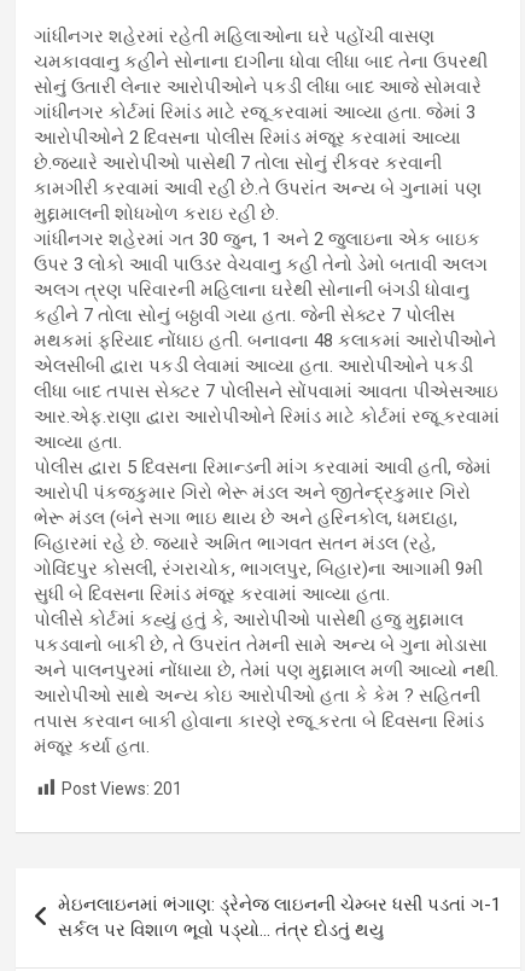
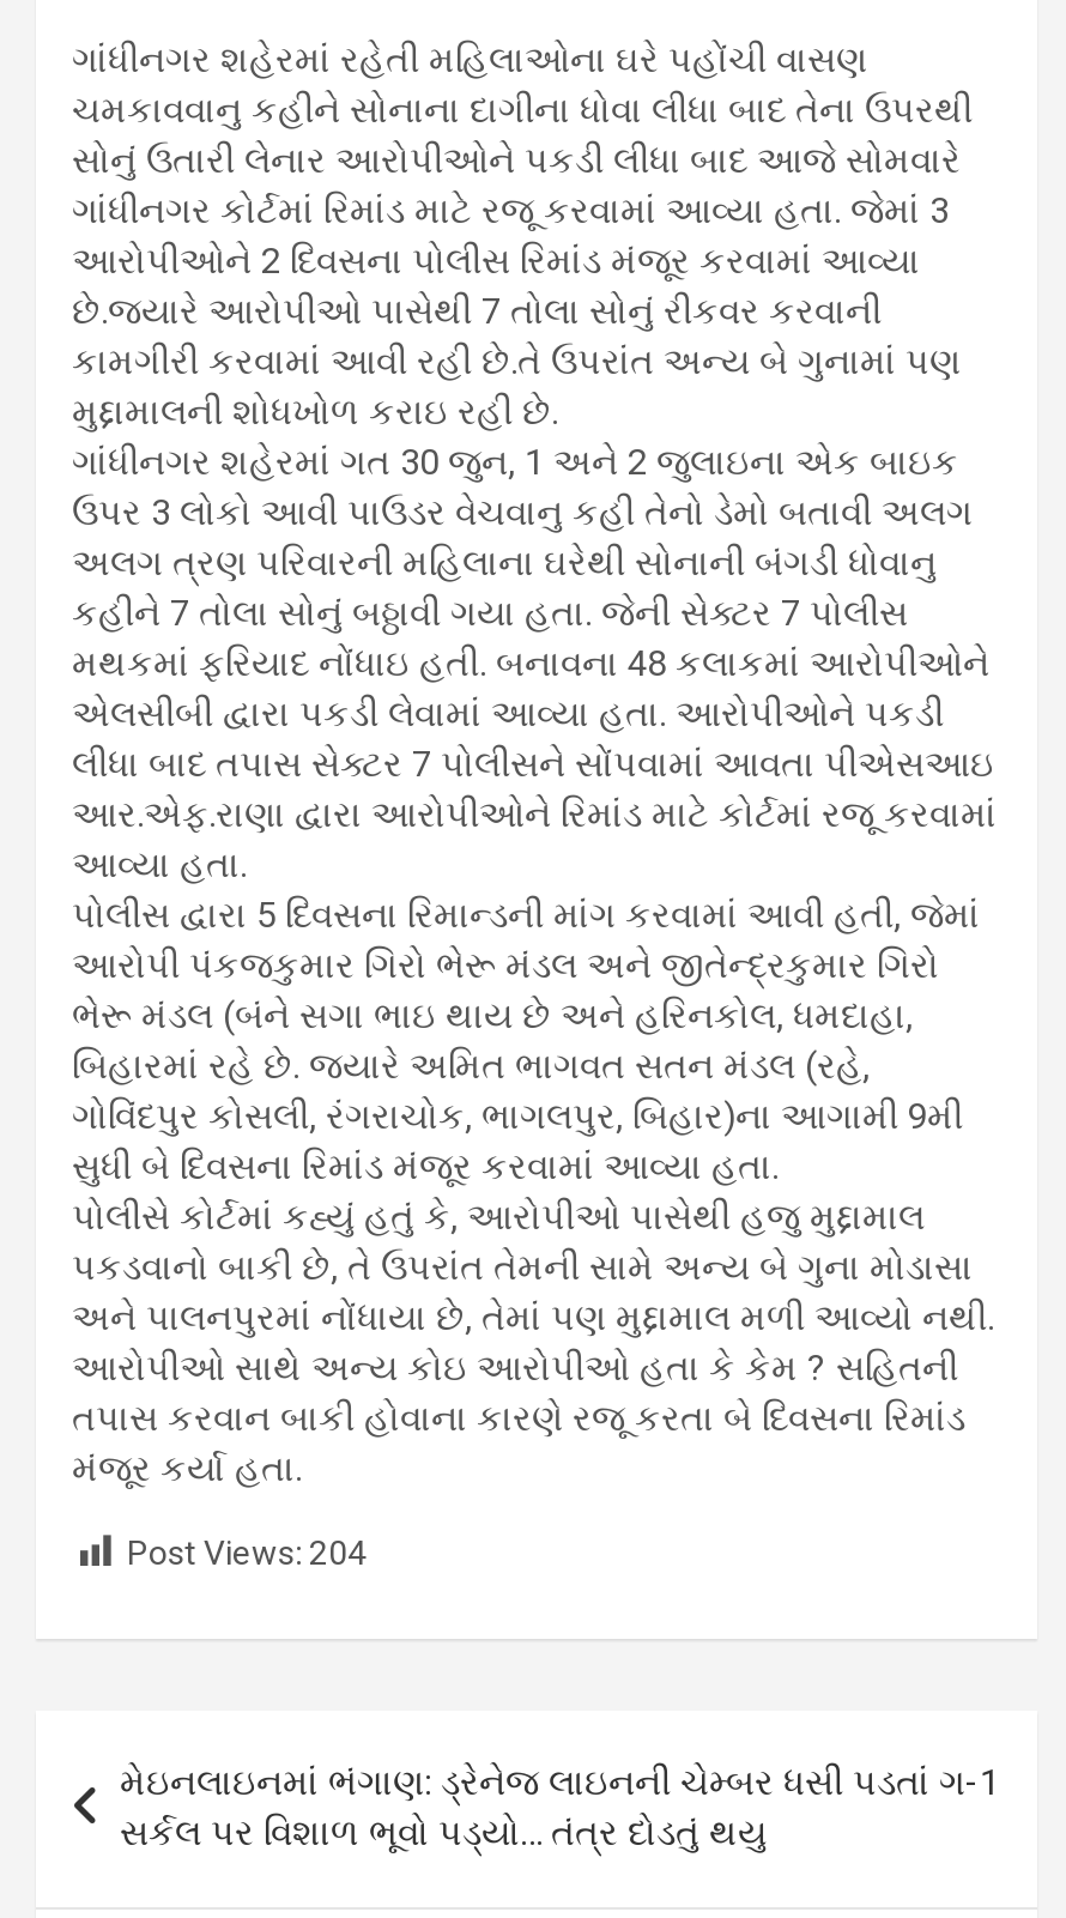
[62,779,182,798] Post Views: 201 -> [127,1533,367,1572] Post Views: 204

